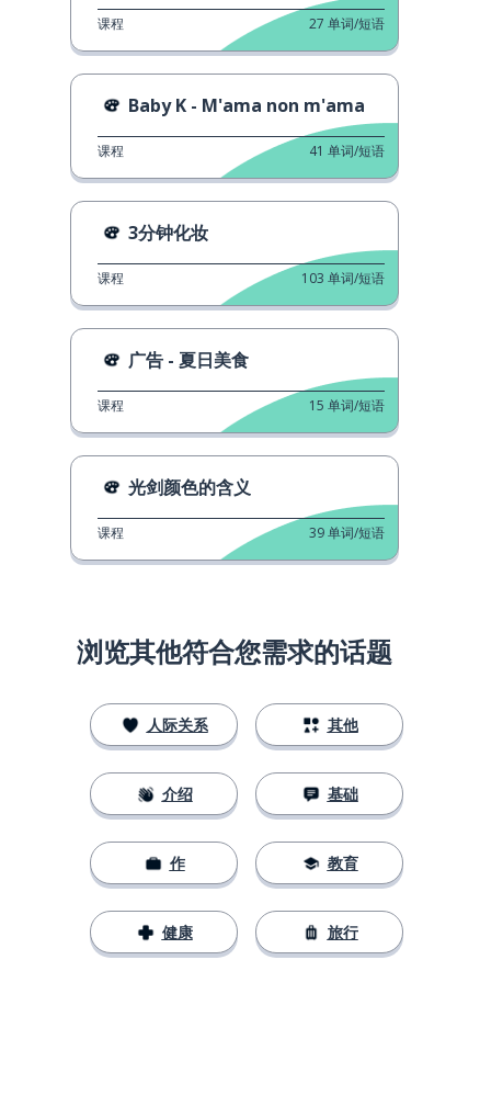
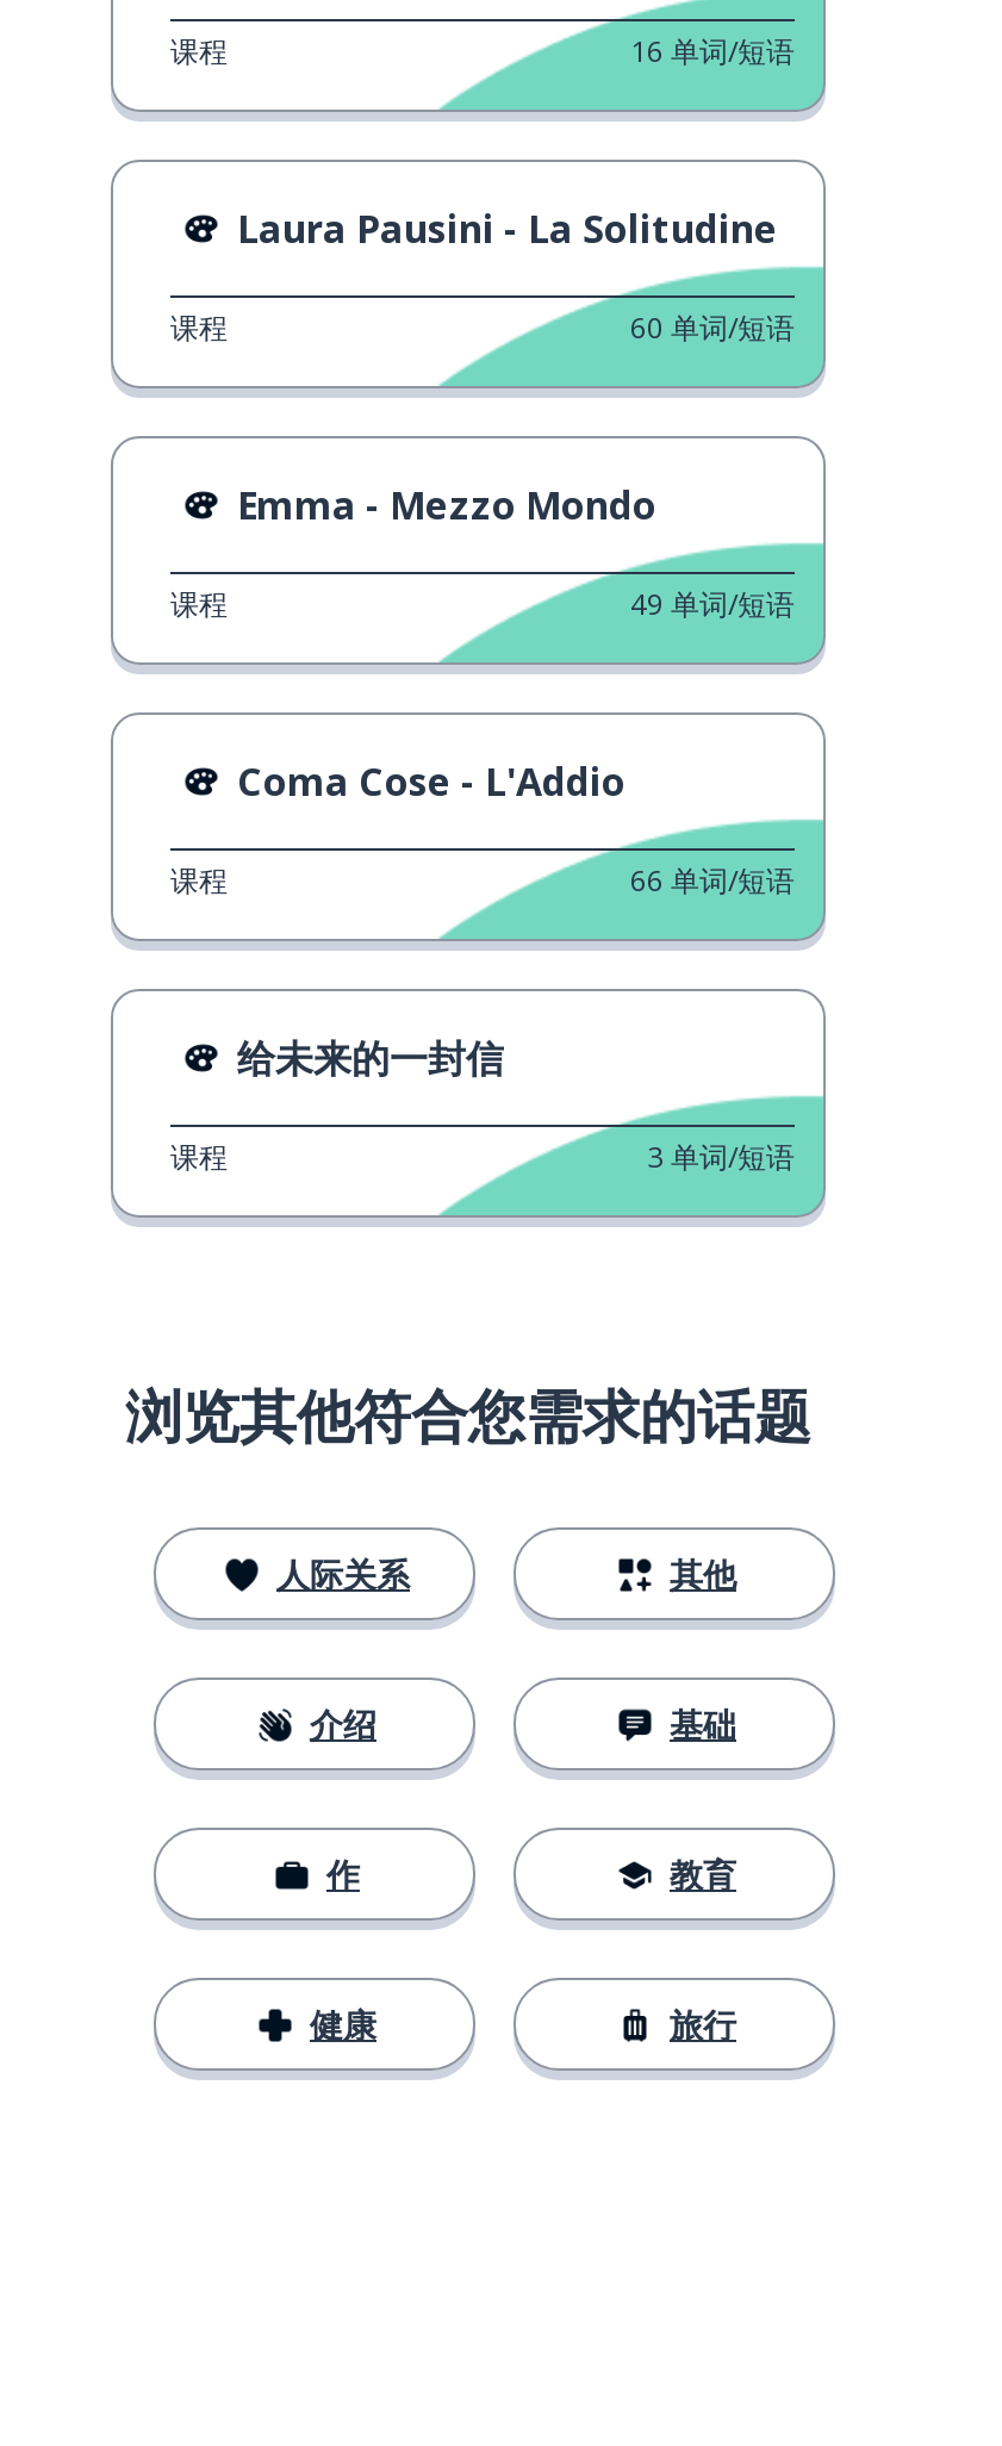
[309,14,385,33] 27 单词/短语 -> [630,31,795,71] 16 单词/短语
[128,93,365,117] Baby K - M'ama non m'ama -> [237,202,778,254] Laura Pausini - La Solitudine
[309,141,385,160] 41 单词/短语 -> [630,307,795,347] 60 单词/短语
[128,220,208,244] 3分钟化妆 -> [237,478,656,531] Emma - Mezzo Mondo
[301,269,385,287] 103 单词/短语 -> [630,583,795,624] 49 单词/短语
[128,348,249,372] 广告 - 夏日美食 -> [237,755,626,807] Coma Cose - L'Addio
[309,396,385,415] 15 单词/短语 -> [630,860,795,900] 66 单词/短语
[128,475,251,499] 光剑颜色的含义 -> [237,1031,504,1084] 给未来的一封信
[309,523,385,542] 39 单词/短语 -> [647,1136,795,1177] 3 单词/短语

